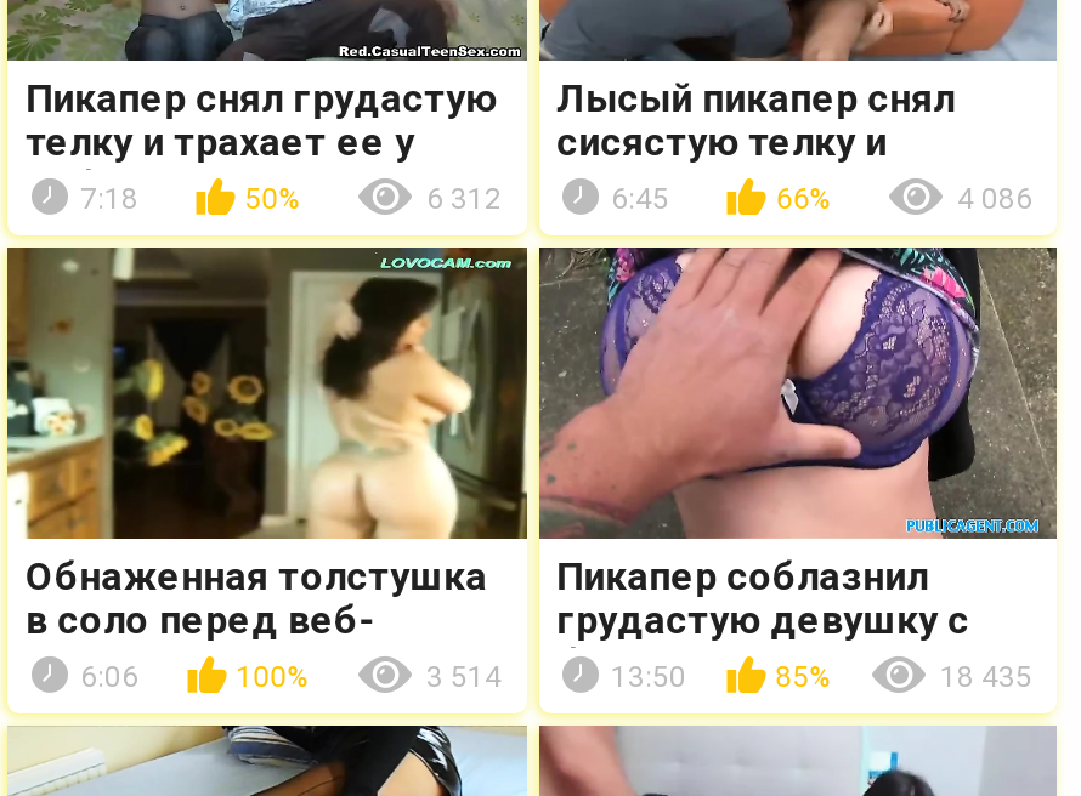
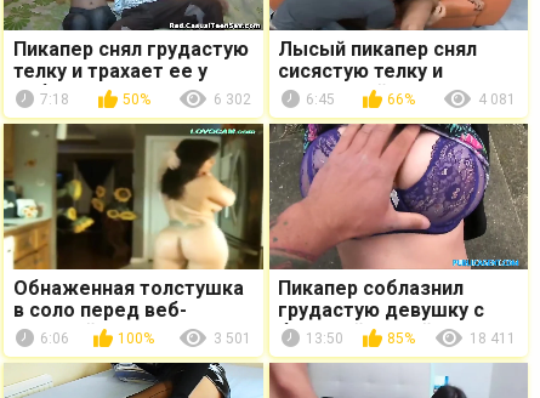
[426,181,502,215] 6 312 -> [213,91,251,108] 6 302
[957,181,1032,215] 4 086 -> [478,91,516,108] 4 081
[426,660,502,694] 3 514 -> [213,330,251,347] 3 501
[940,660,1032,694] 18 435 -> [470,330,516,347] 18 411

